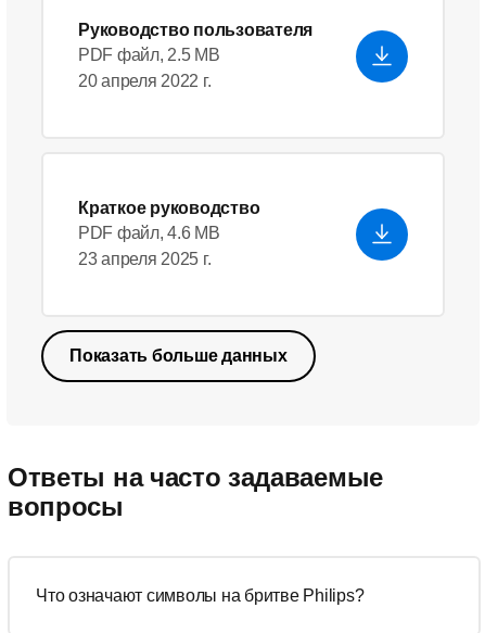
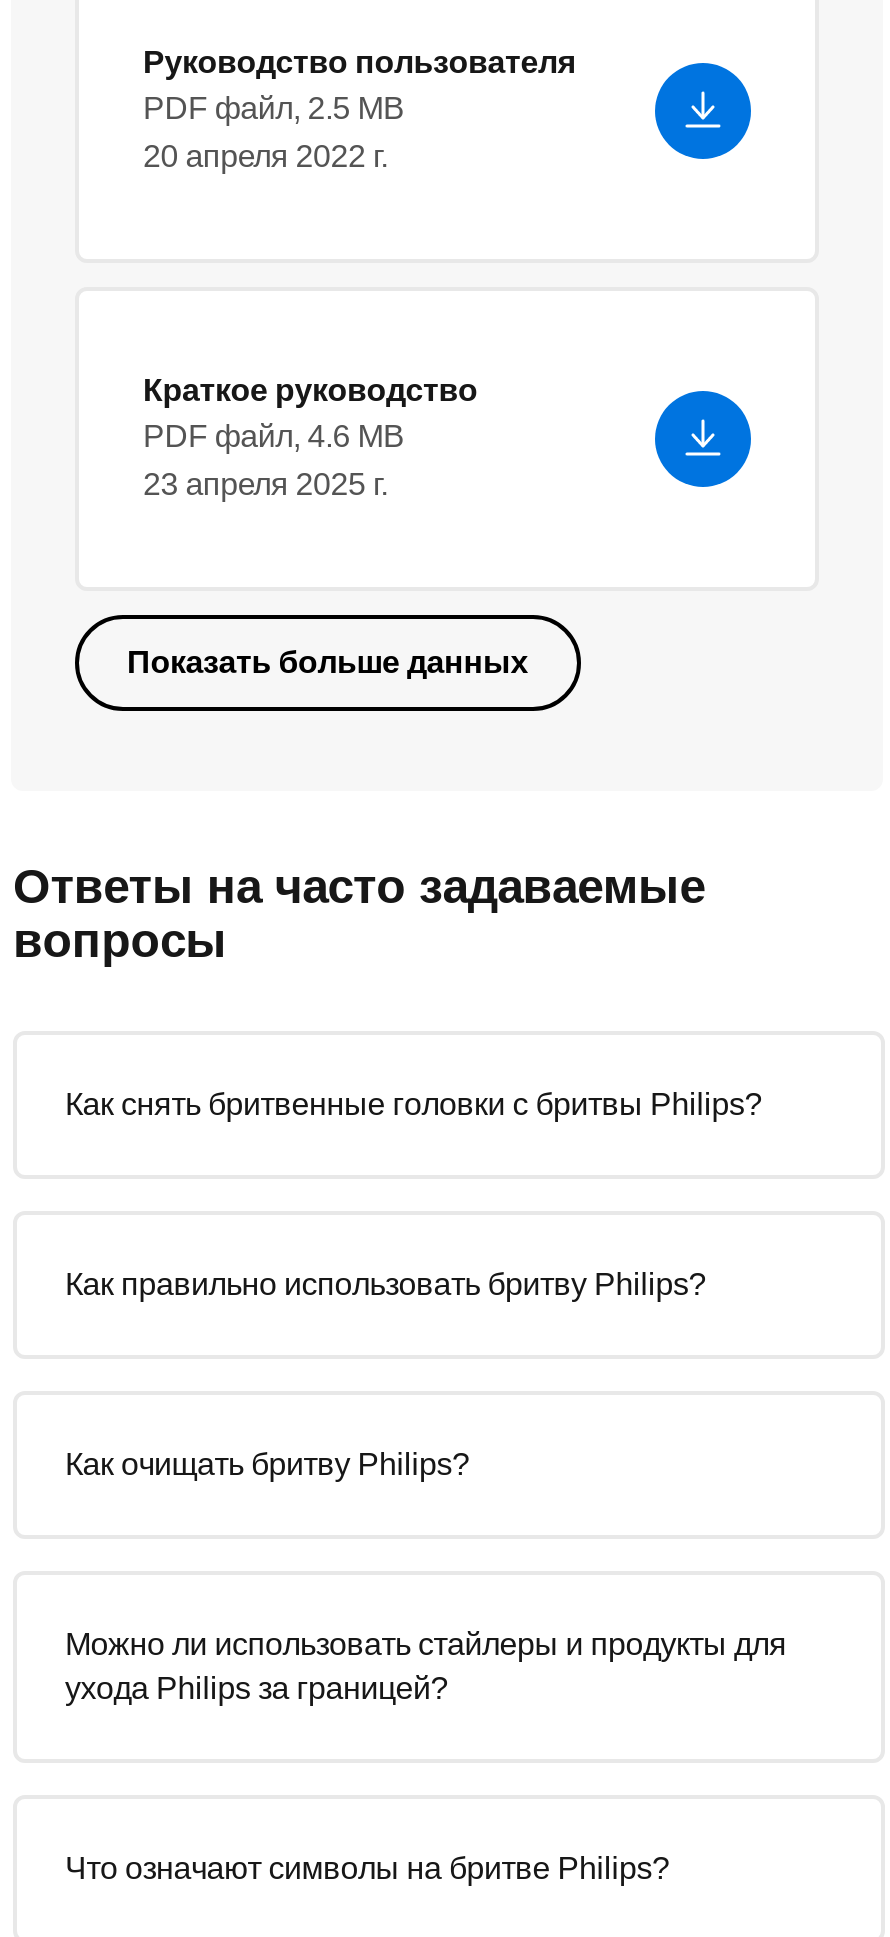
none -> [65,1087,762,1121] Как снять бритвенные головки с бритвы Philips?
none -> [65,1267,706,1301] Как правильно использовать бритву Philips?
none -> [65,1447,469,1481] Как очищать бритву Philips?
none -> [65,1627,787,1705] Можно ли использовать стайлеры и продукты для | ухода Philips за границей?

